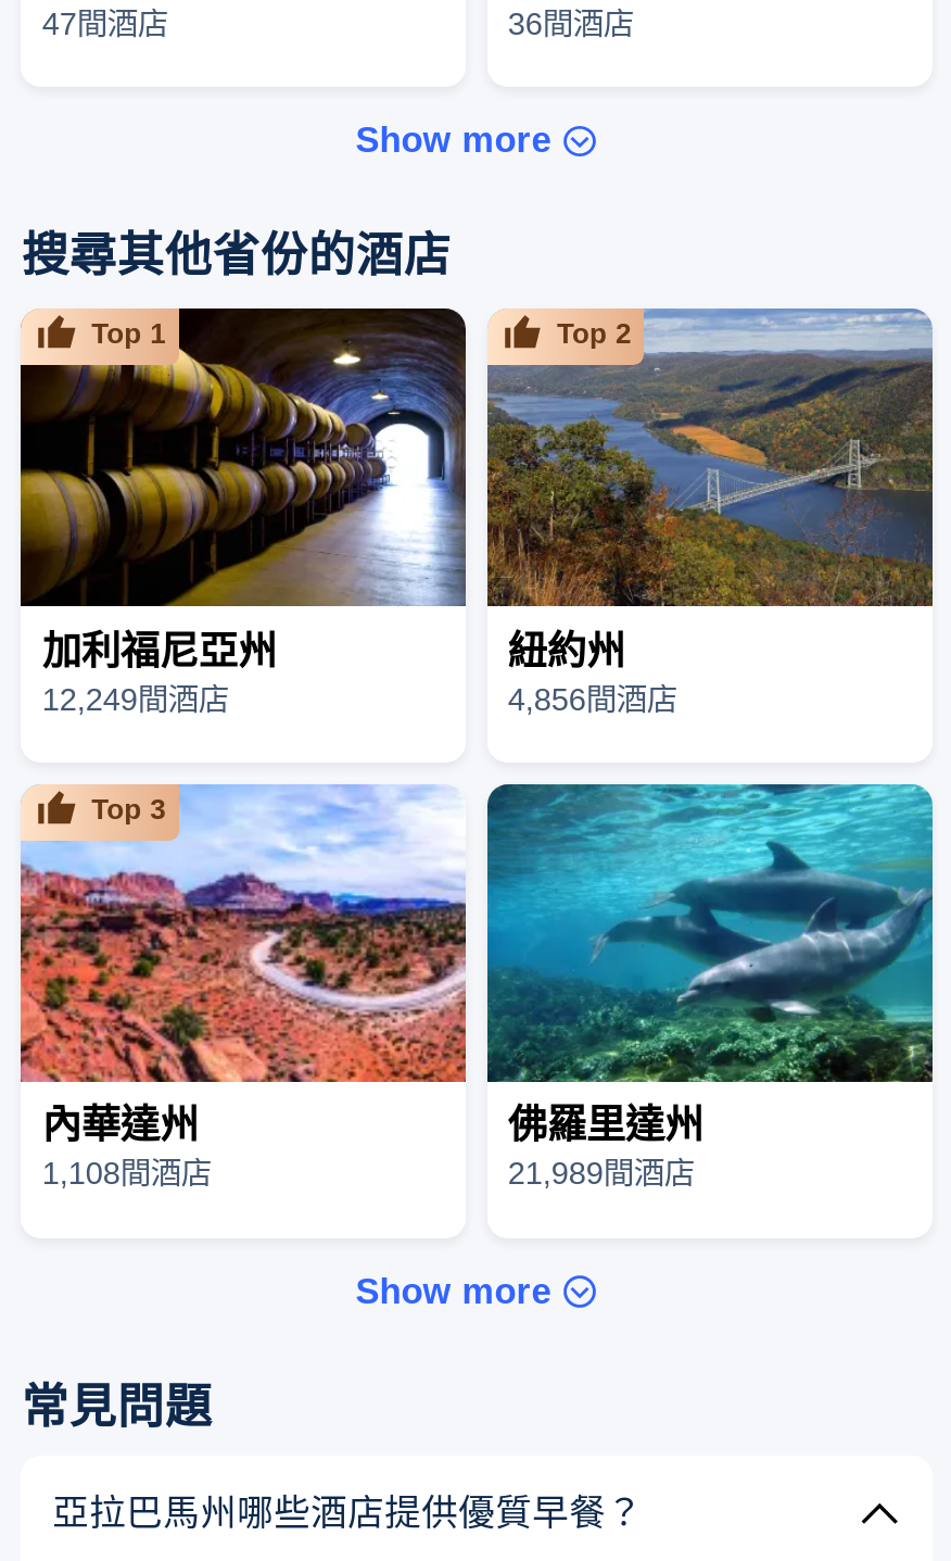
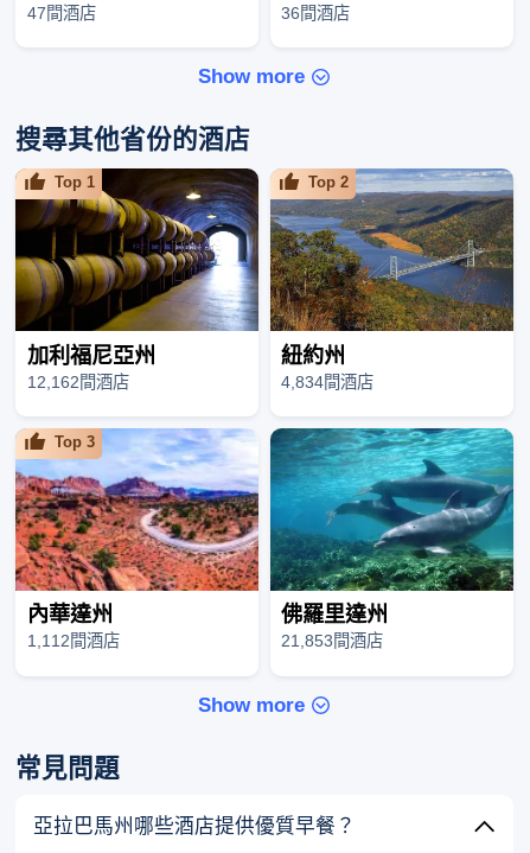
[42,682,229,717] 12,249間酒店 -> [27,372,129,391] 12,162間酒店
[508,682,677,717] 4,856間酒店 -> [281,372,374,391] 4,834間酒店
[42,1157,211,1191] 1,108間酒店 -> [27,632,120,651] 1,112間酒店
[508,1157,694,1191] 21,989間酒店 -> [281,632,383,651] 21,853間酒店

